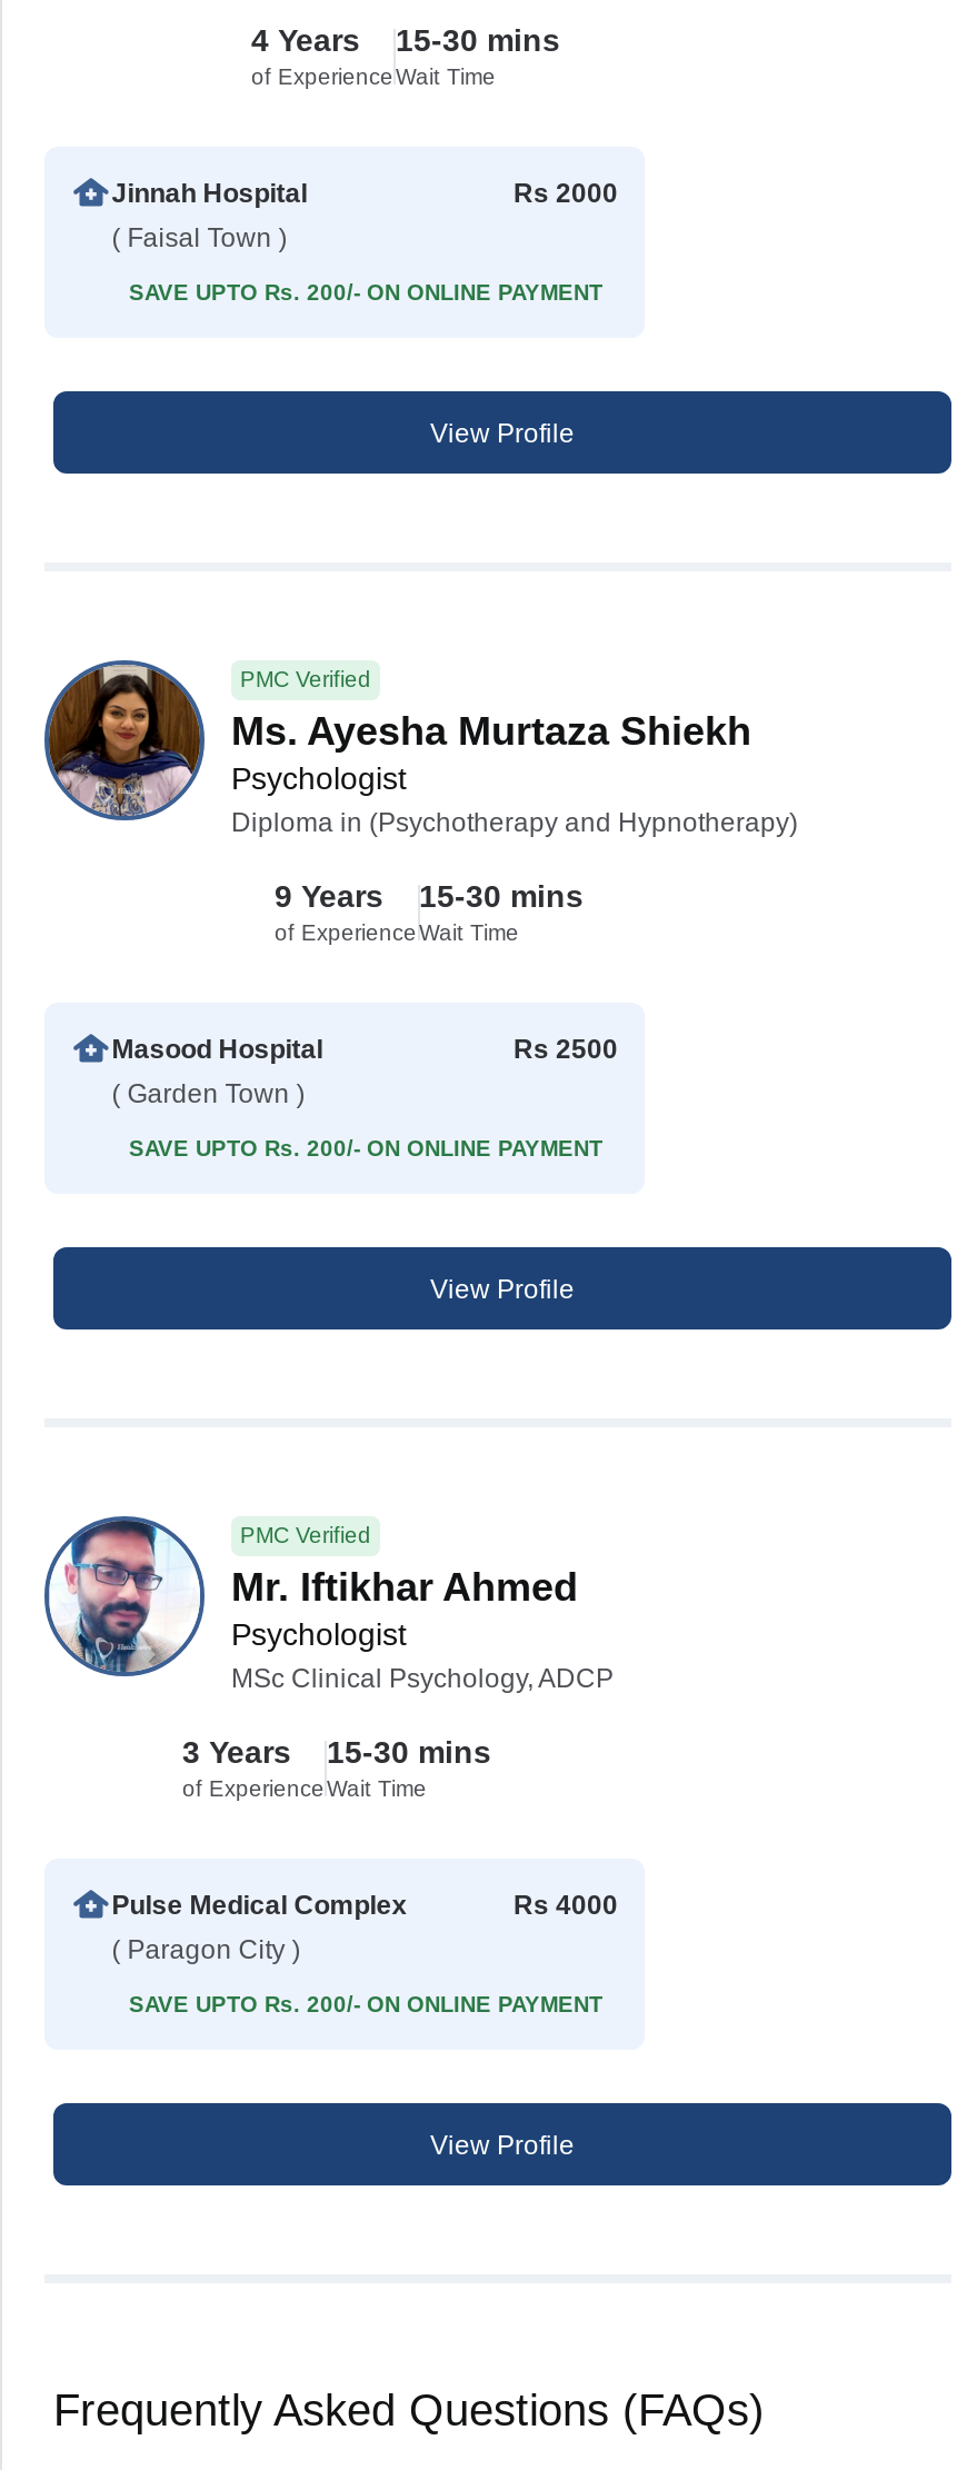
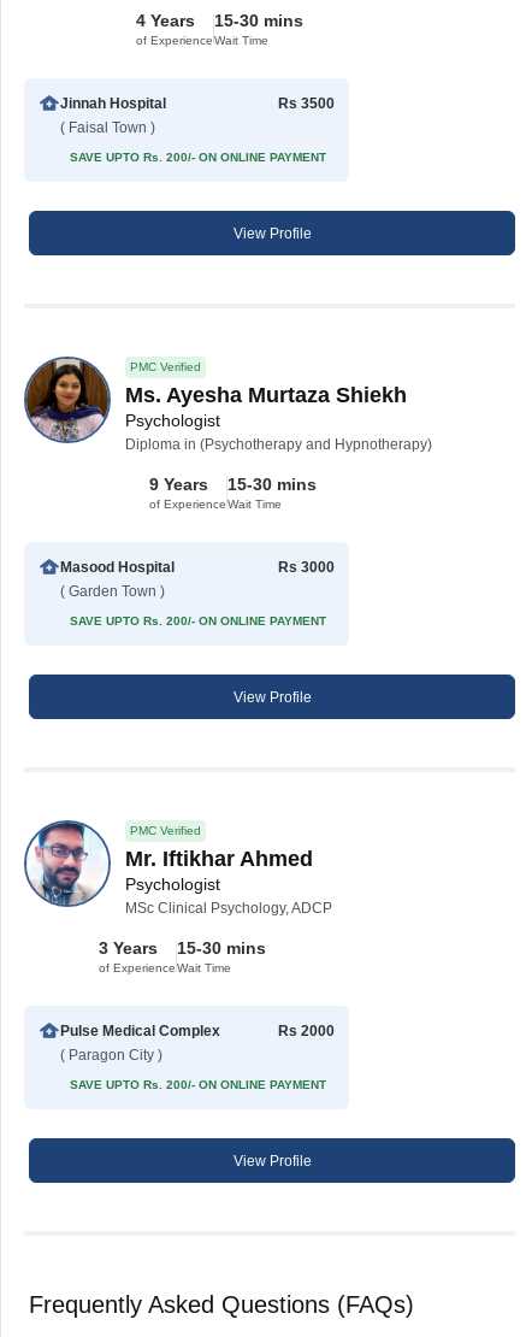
[514,178,618,209] Rs 2000 -> [278,95,335,112] Rs 3500
[514,1034,618,1065] Rs 2500 -> [278,559,335,576] Rs 3000
[514,1890,618,1921] Rs 4000 -> [278,1023,335,1039] Rs 2000

